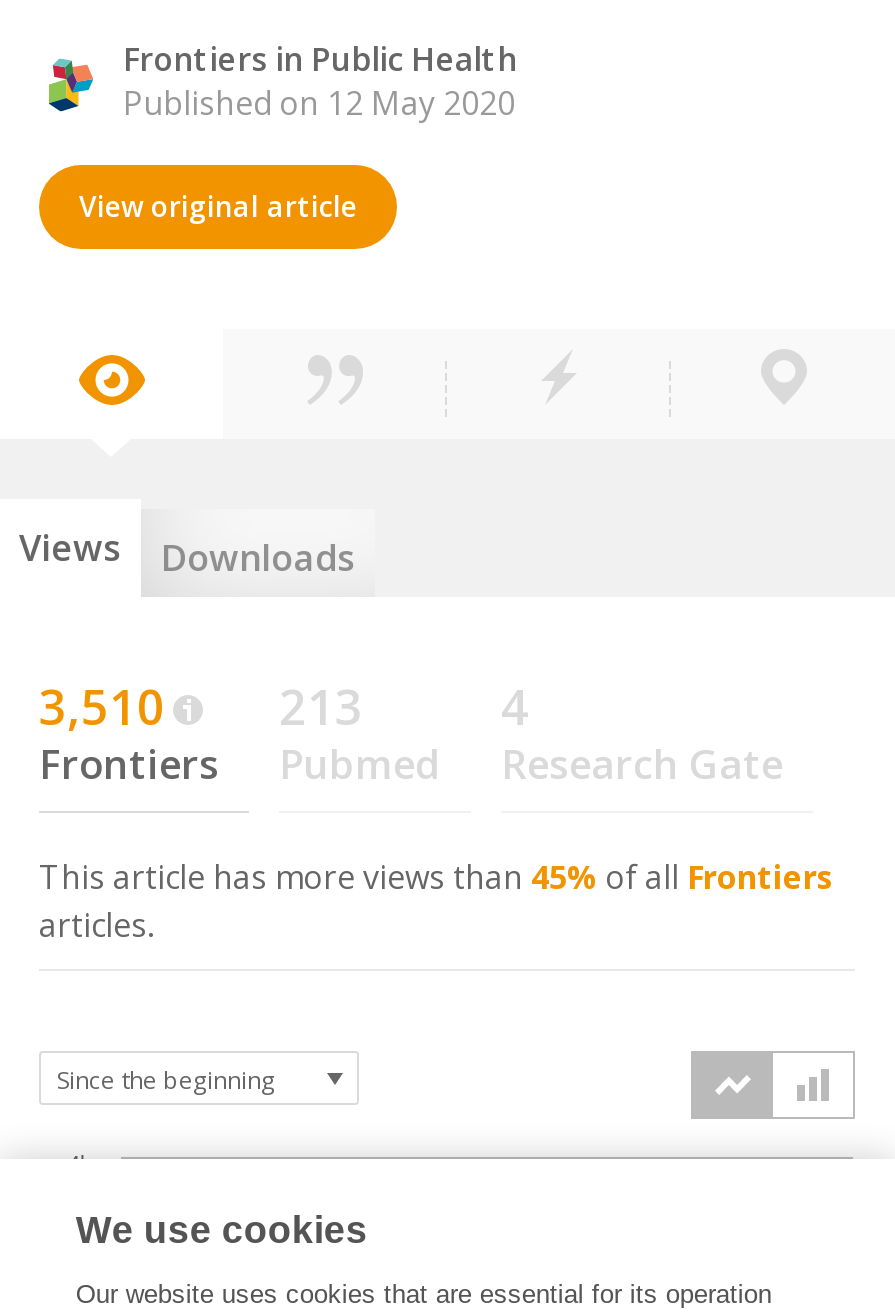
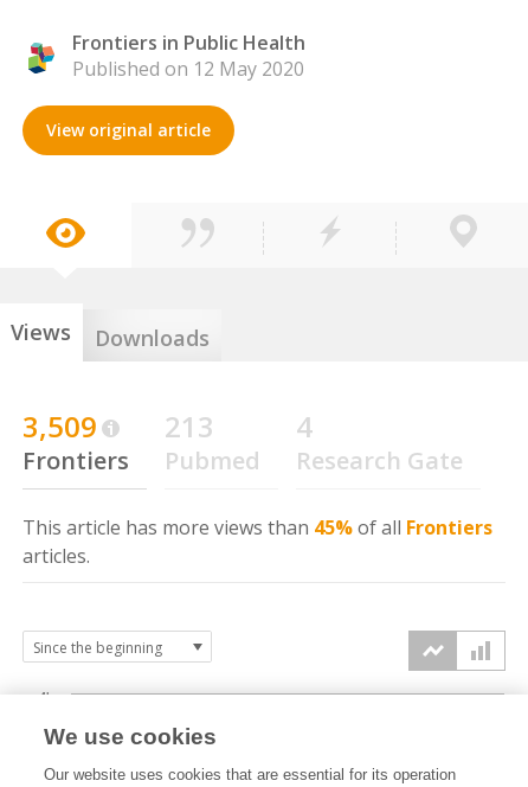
[39,673,165,739] 3,510 -> [22,407,97,446] 3,509

